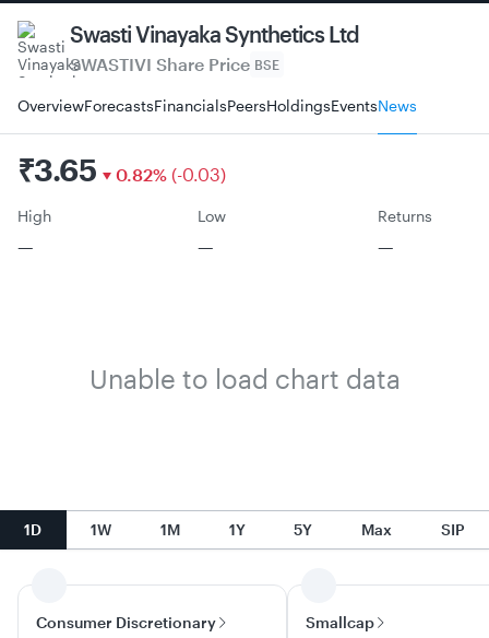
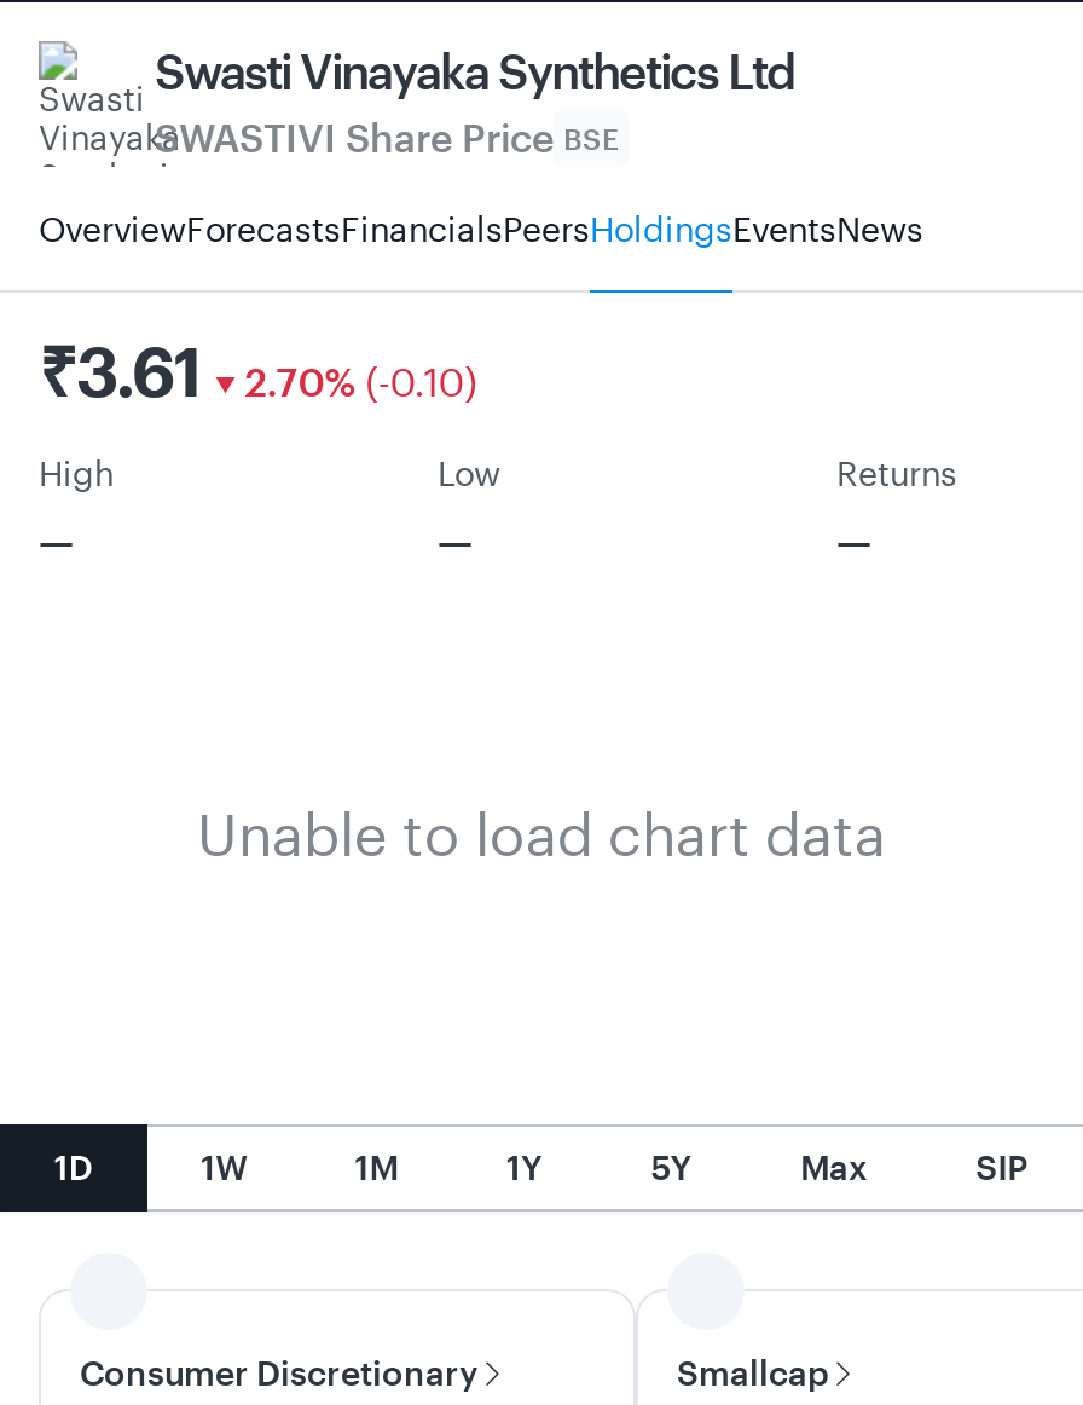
[17,152,96,187] ₹3.65 -> [39,331,201,409] ₹3.61
[116,164,226,185] 0.82% (-0.03) -> [245,358,477,404] 2.70% (-0.10)

